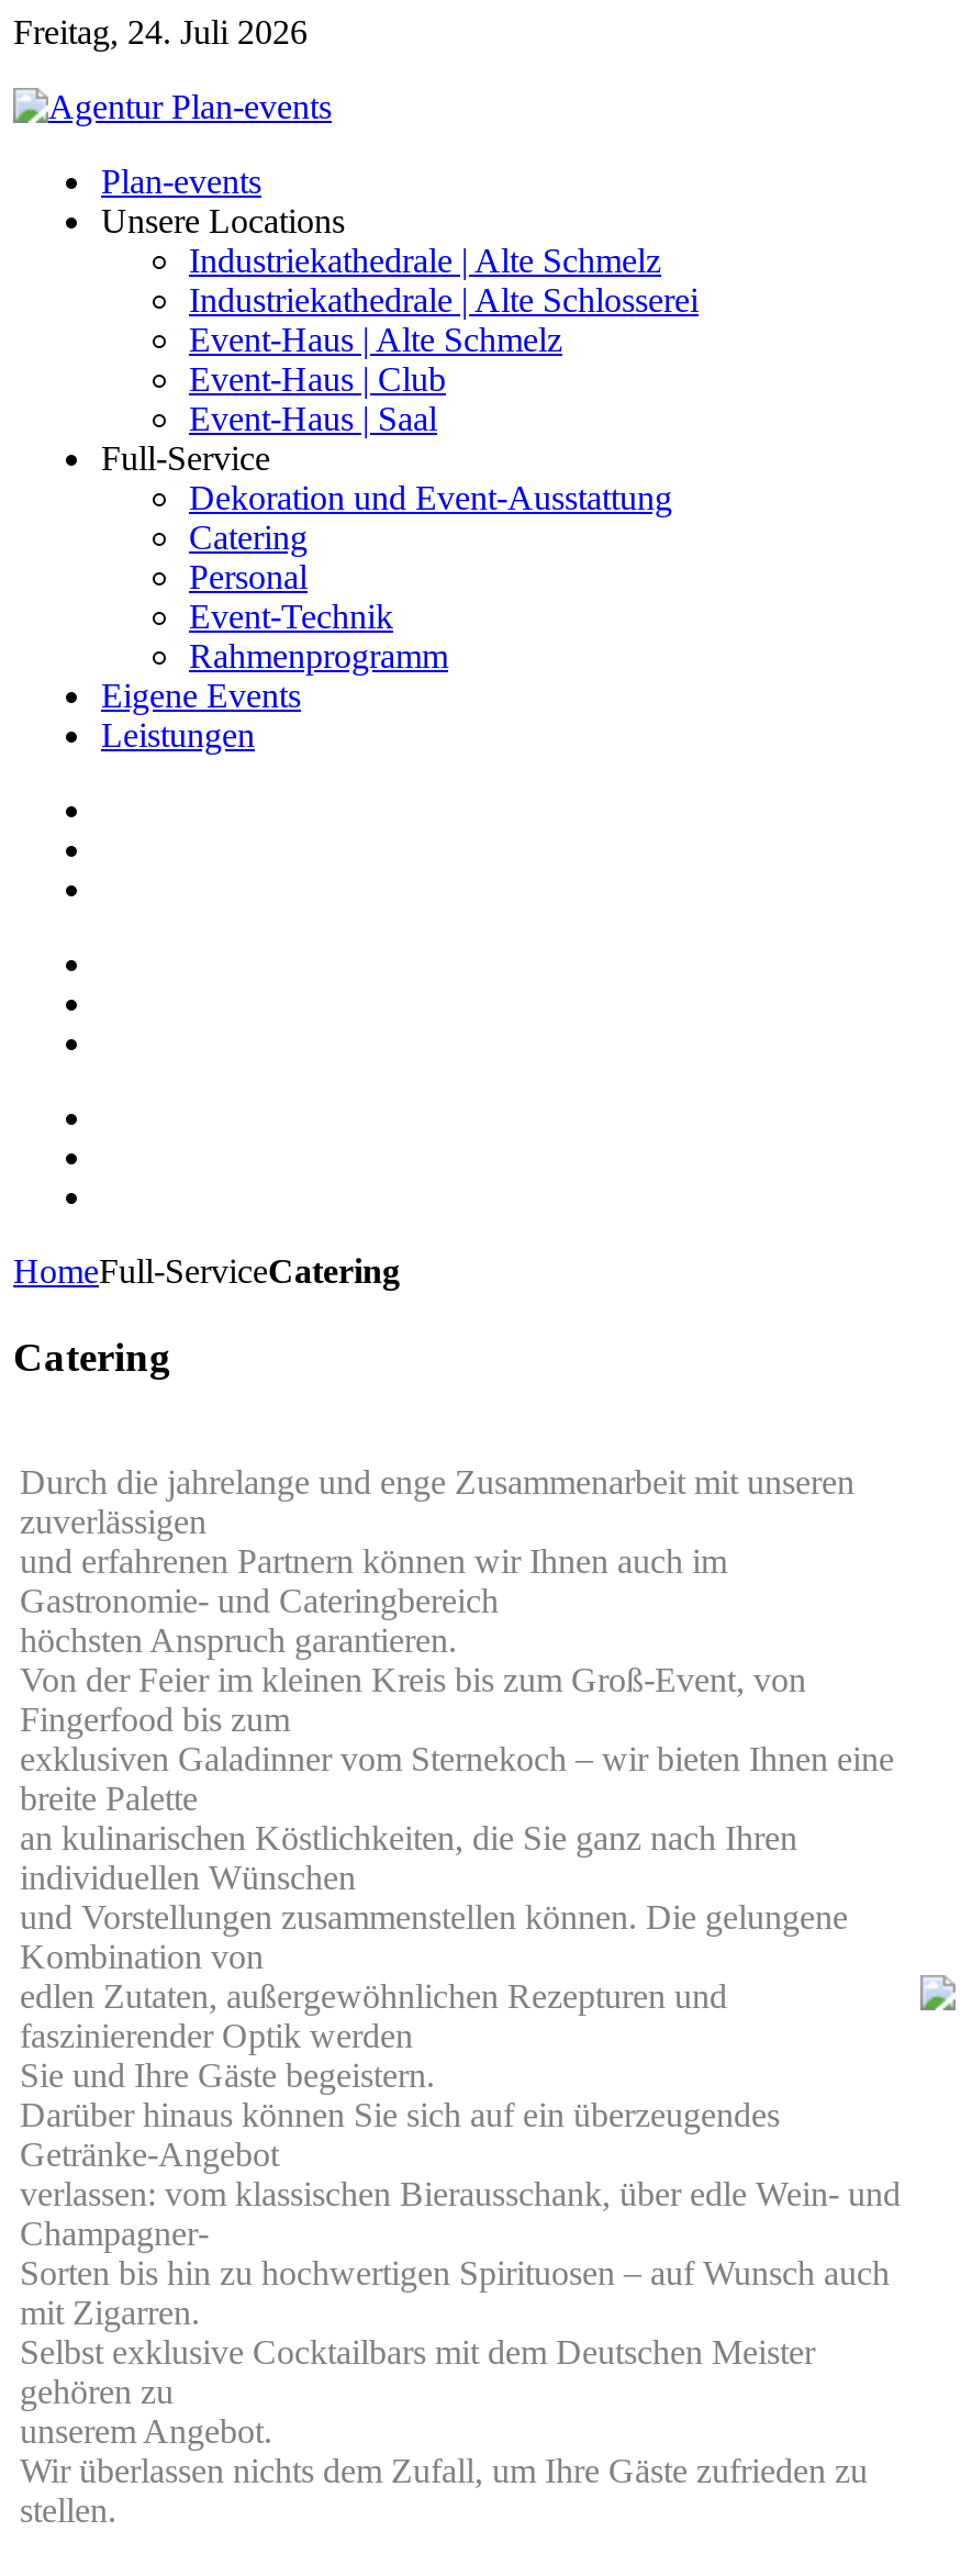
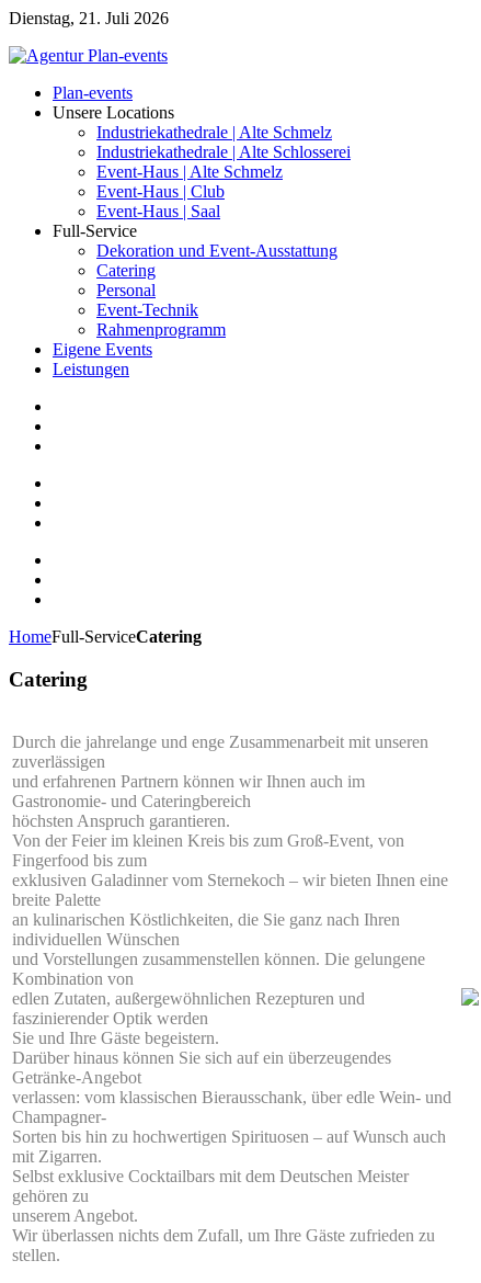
[13,13,308,51] Freitag, 24. Juli 2026 -> [9,9,169,27] Dienstag, 21. Juli 2026

